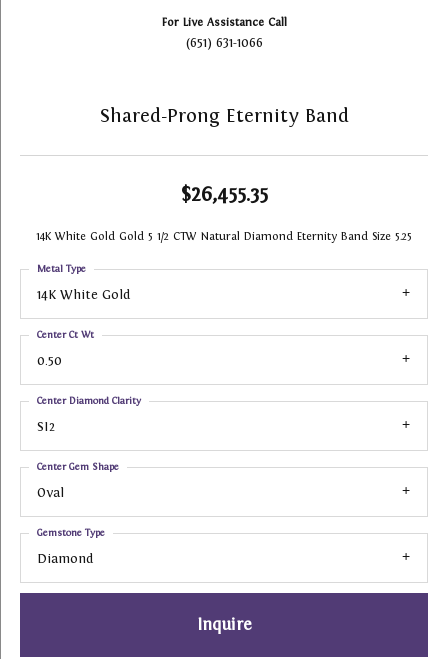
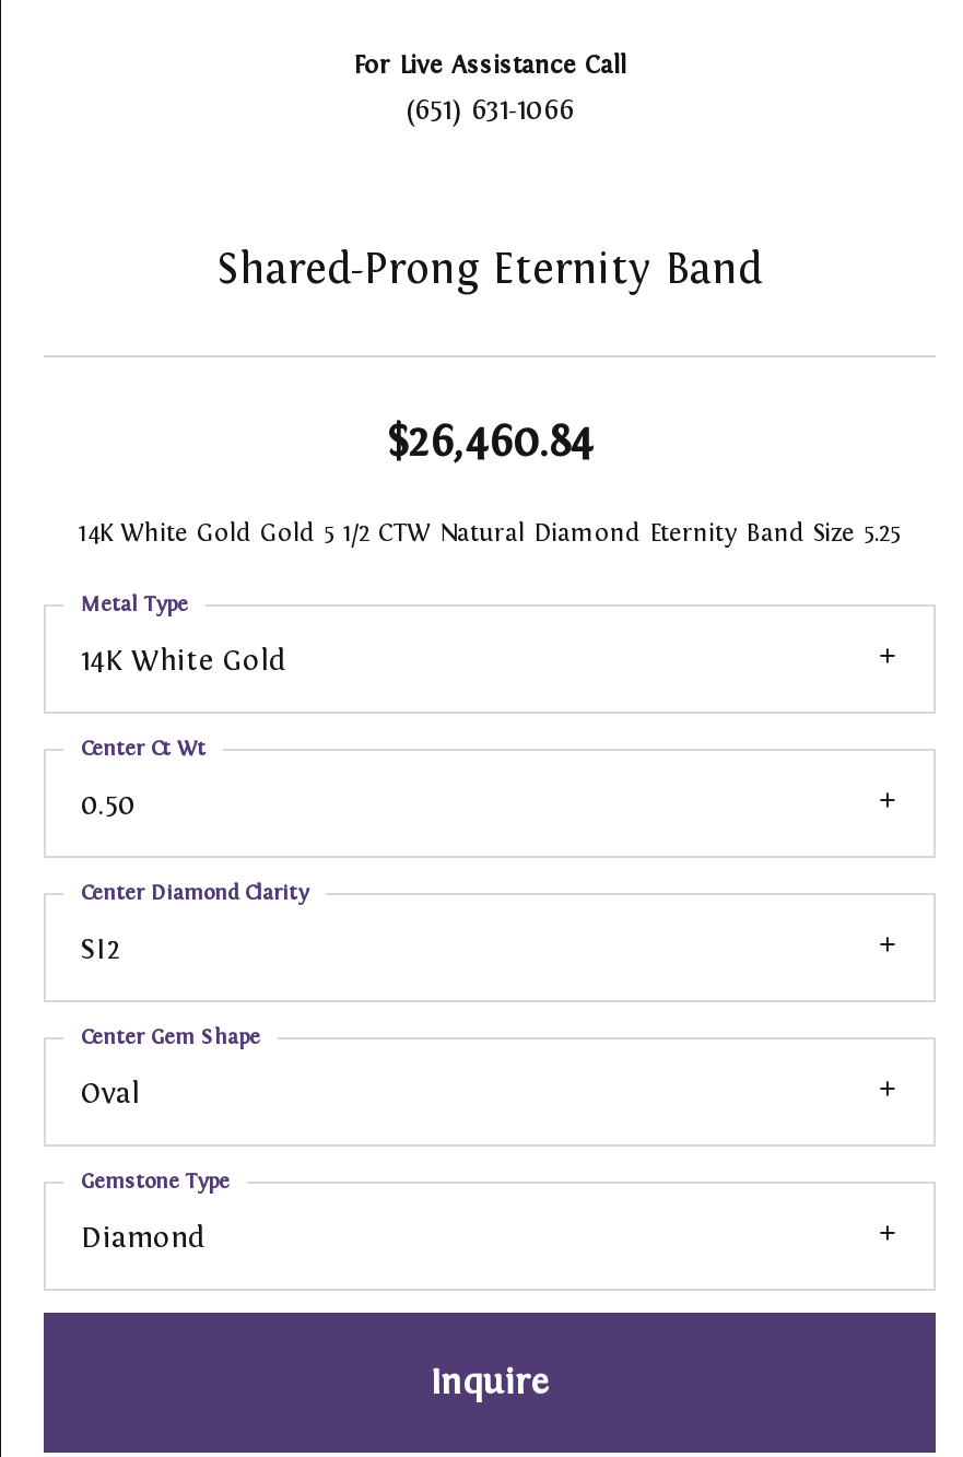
[180,182,267,205] $26,455.35 -> [386,414,594,465] $26,460.84

